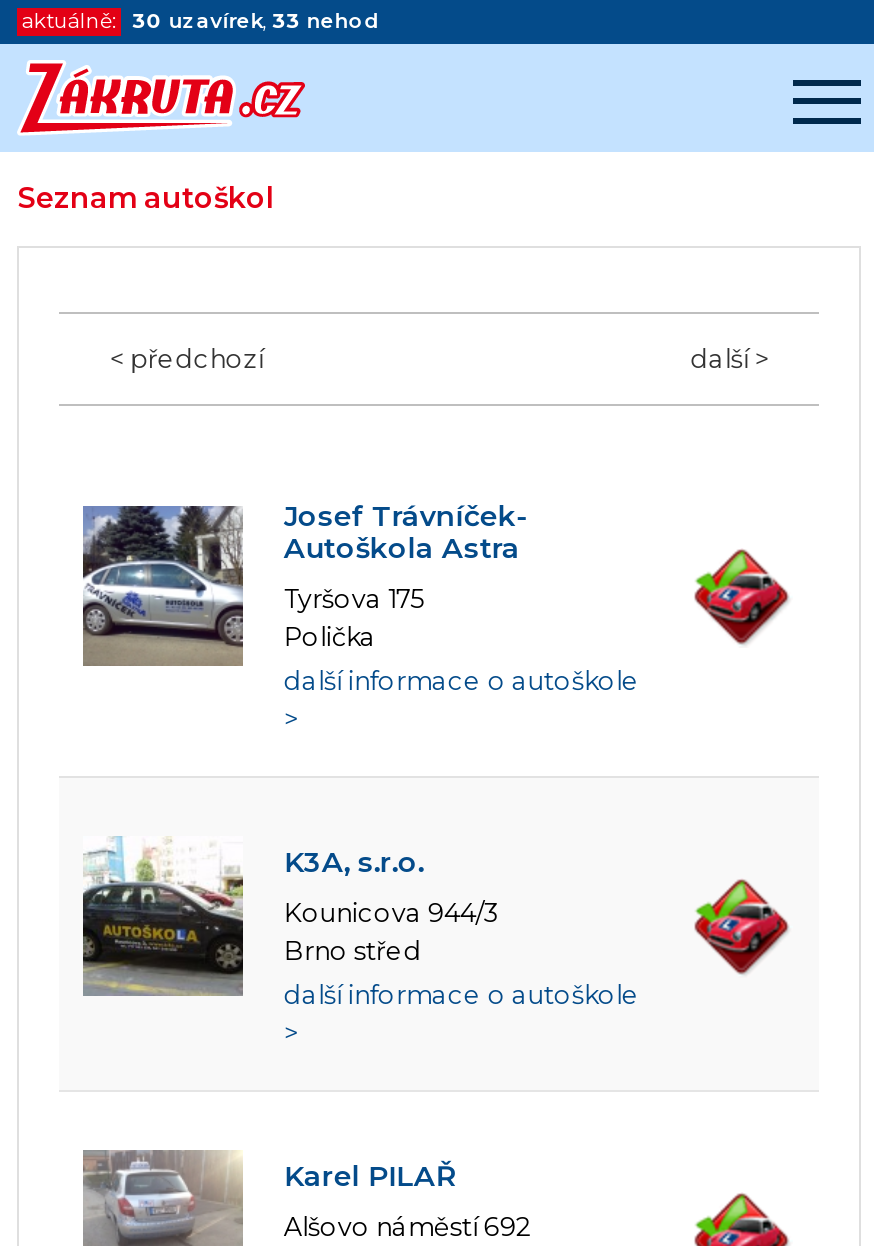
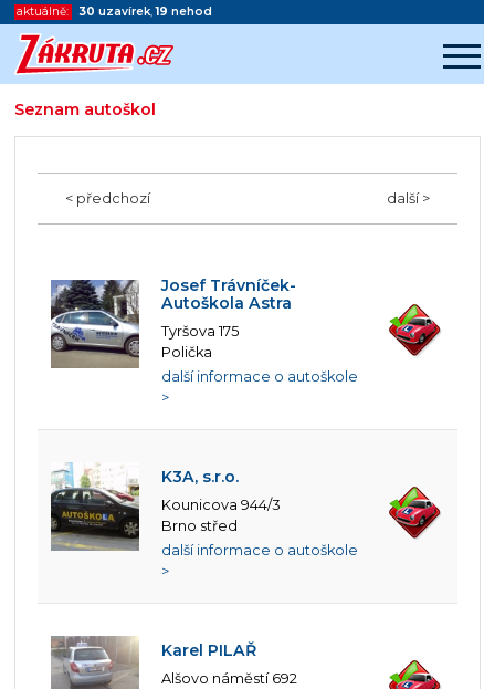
[132,8,380,34] 30 uzavírek, 33 nehod -> [78,5,212,19] 30 uzavírek, 19 nehod

